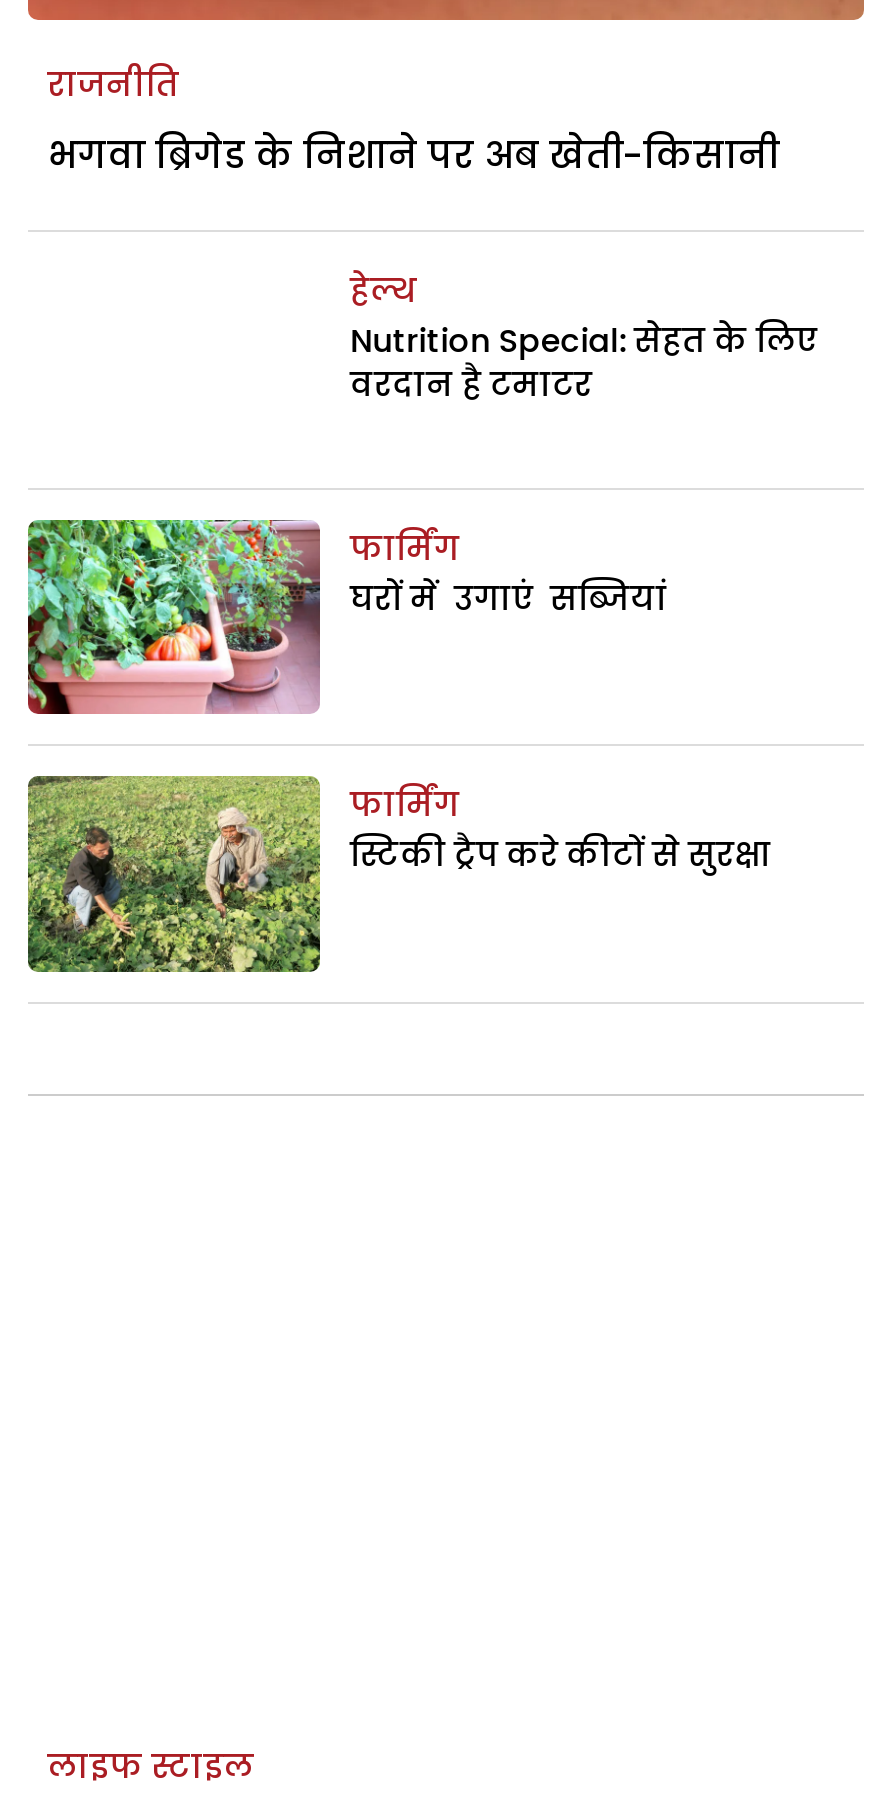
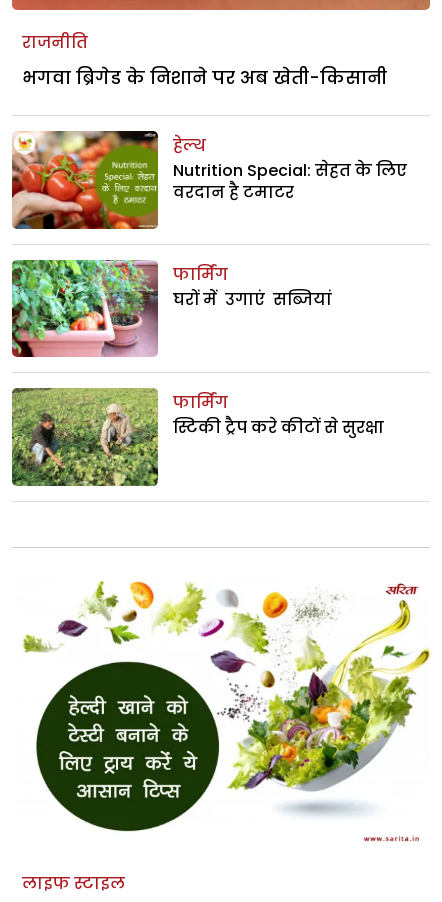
none -> [11,130,159,230] [image]
none -> [22,580,431,842] [image]

